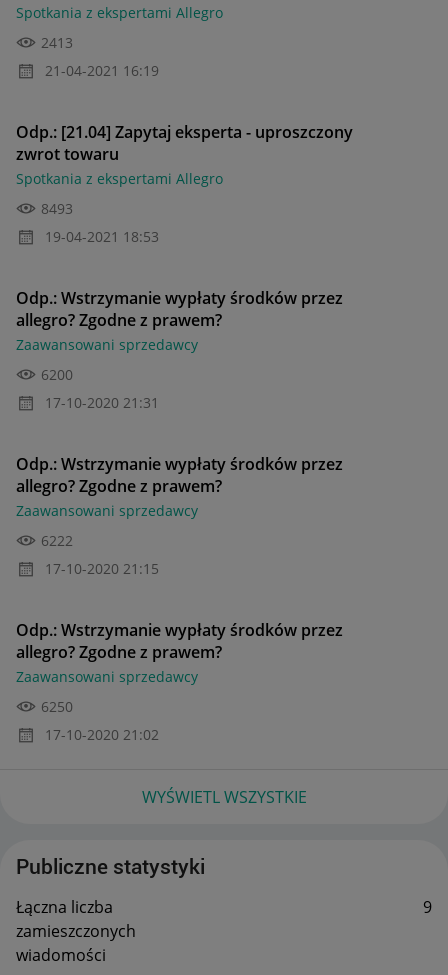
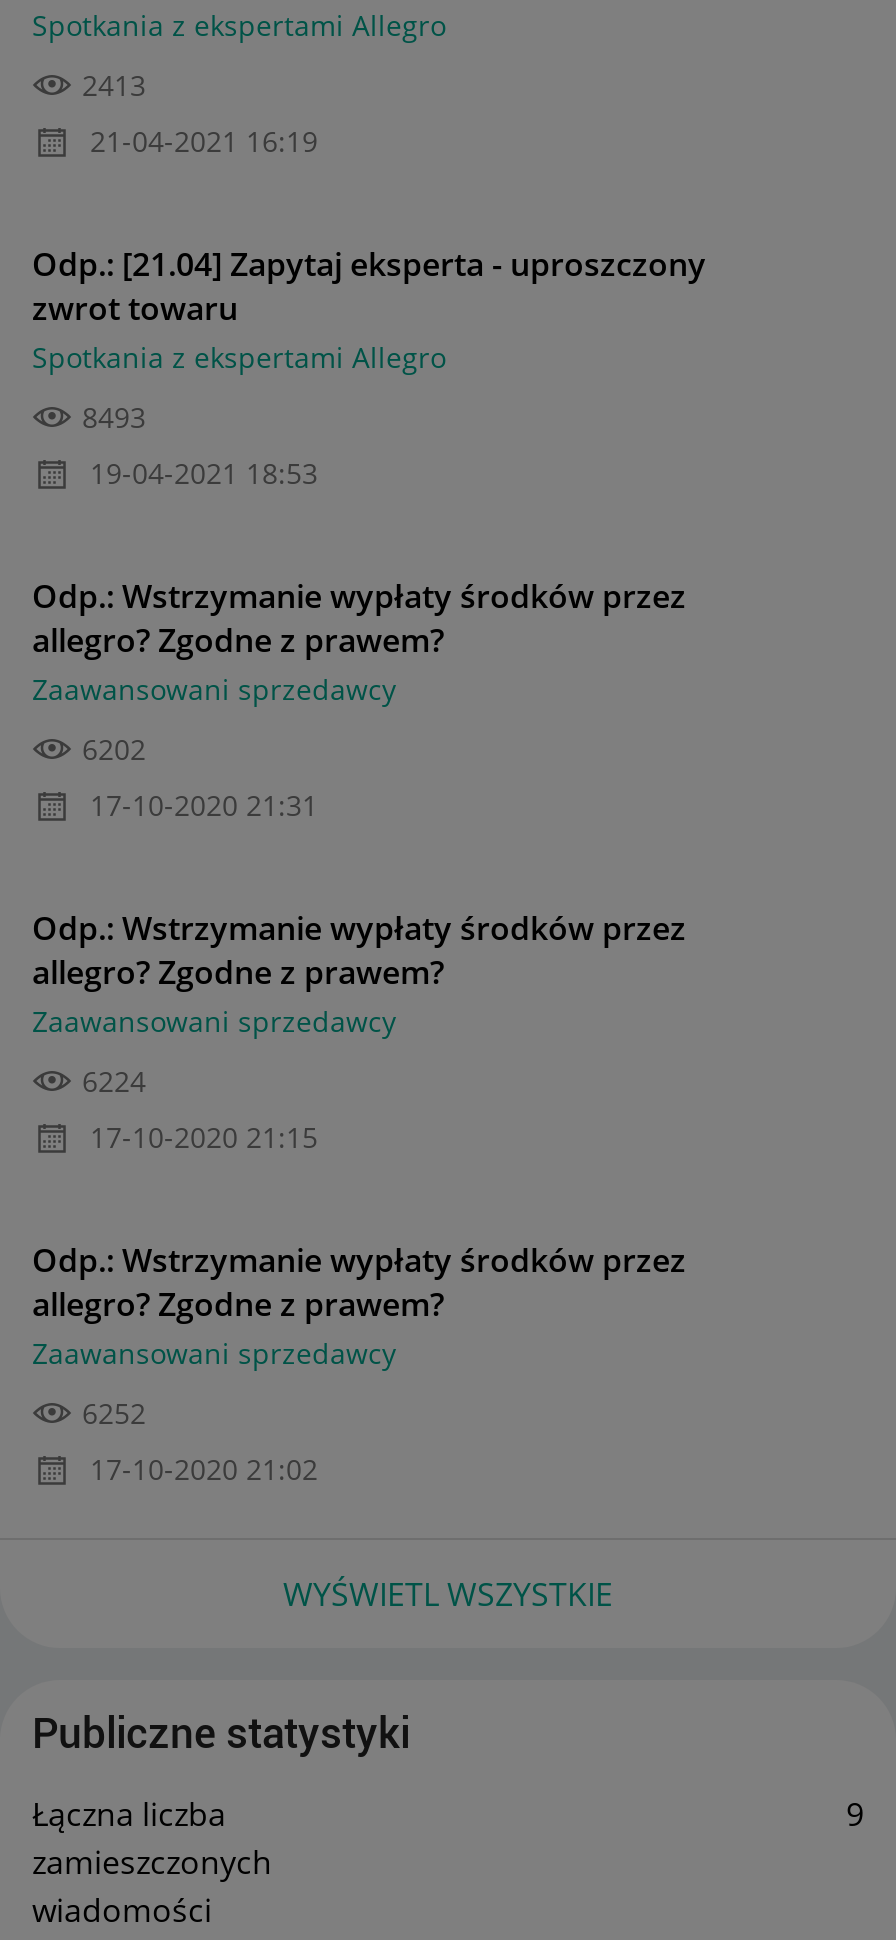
[41,365,73,384] 6200 -> [82,729,146,767] 6202
[41,531,73,550] 6222 -> [82,1061,146,1099] 6224
[41,697,73,716] 6250 -> [82,1393,146,1431] 6252

